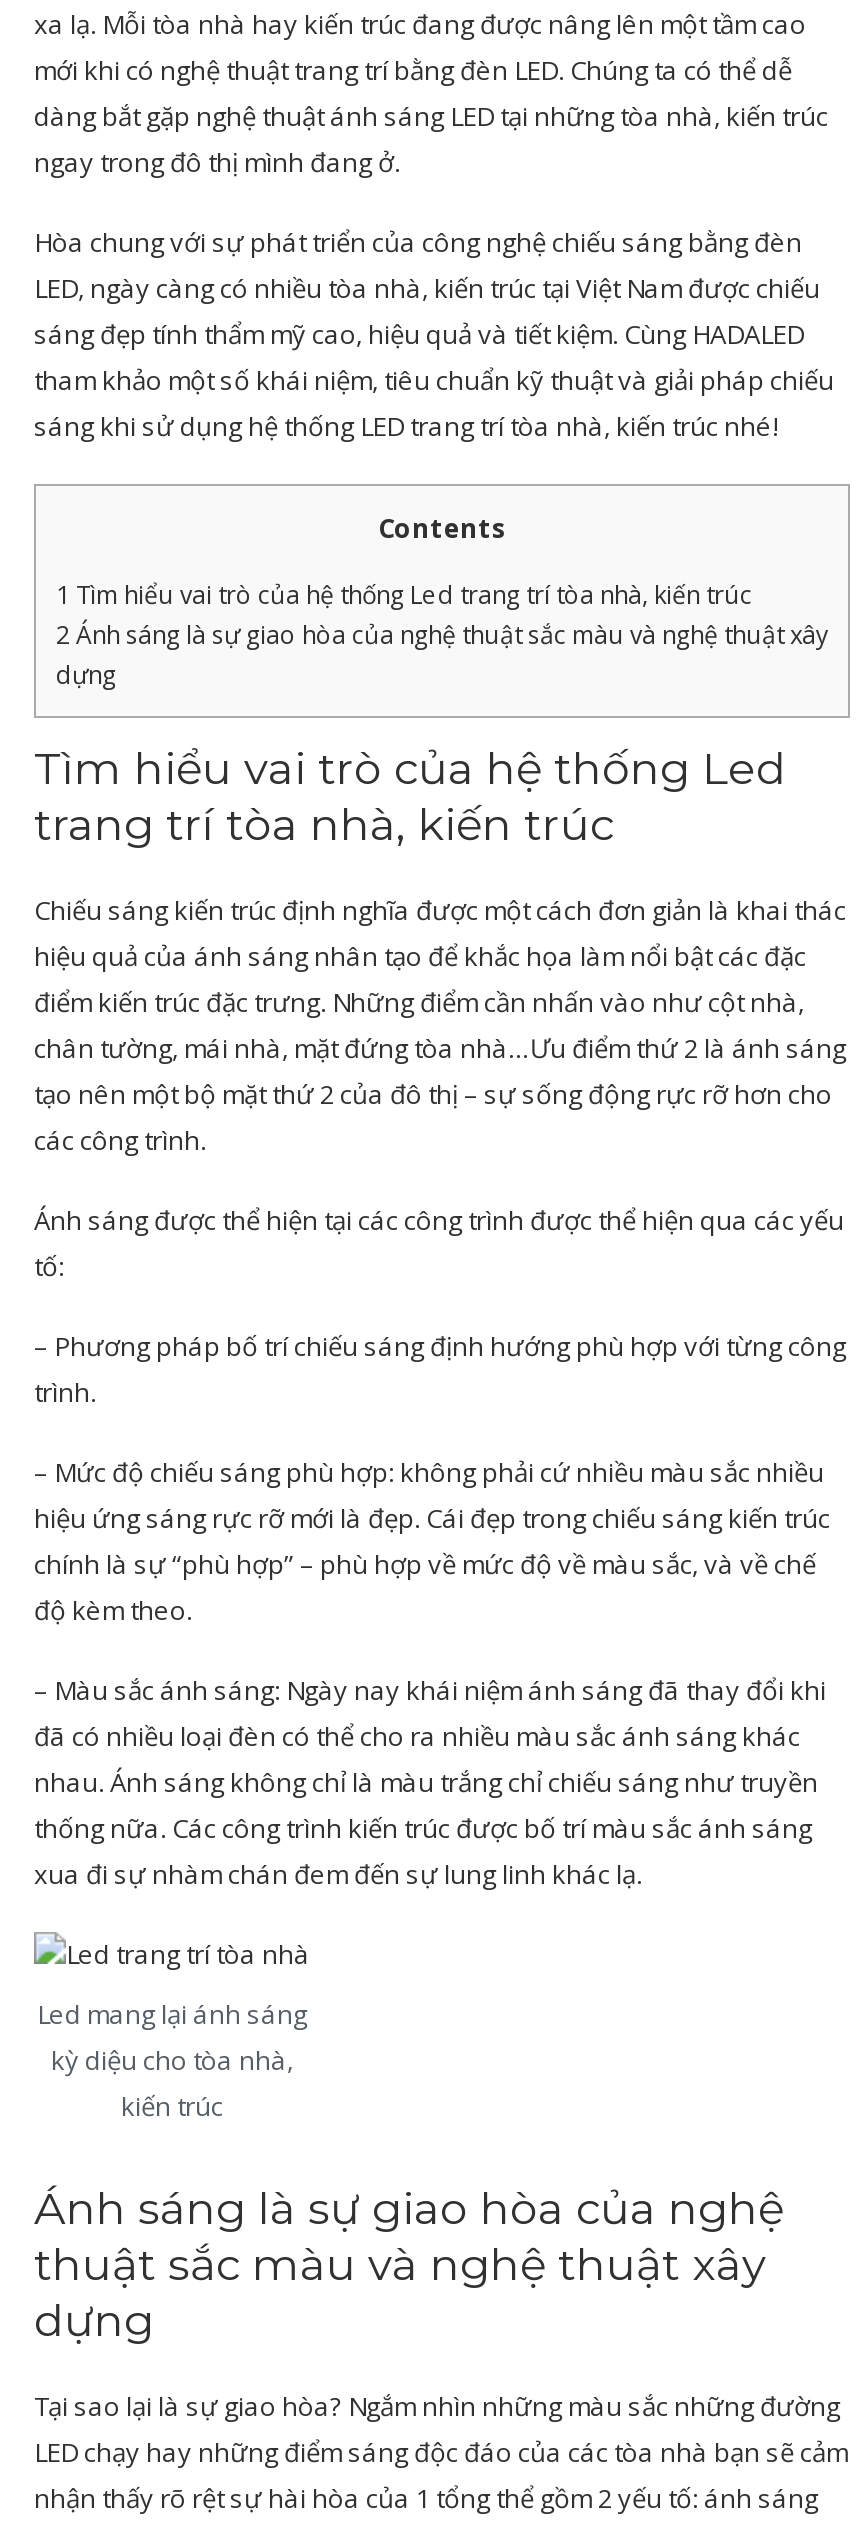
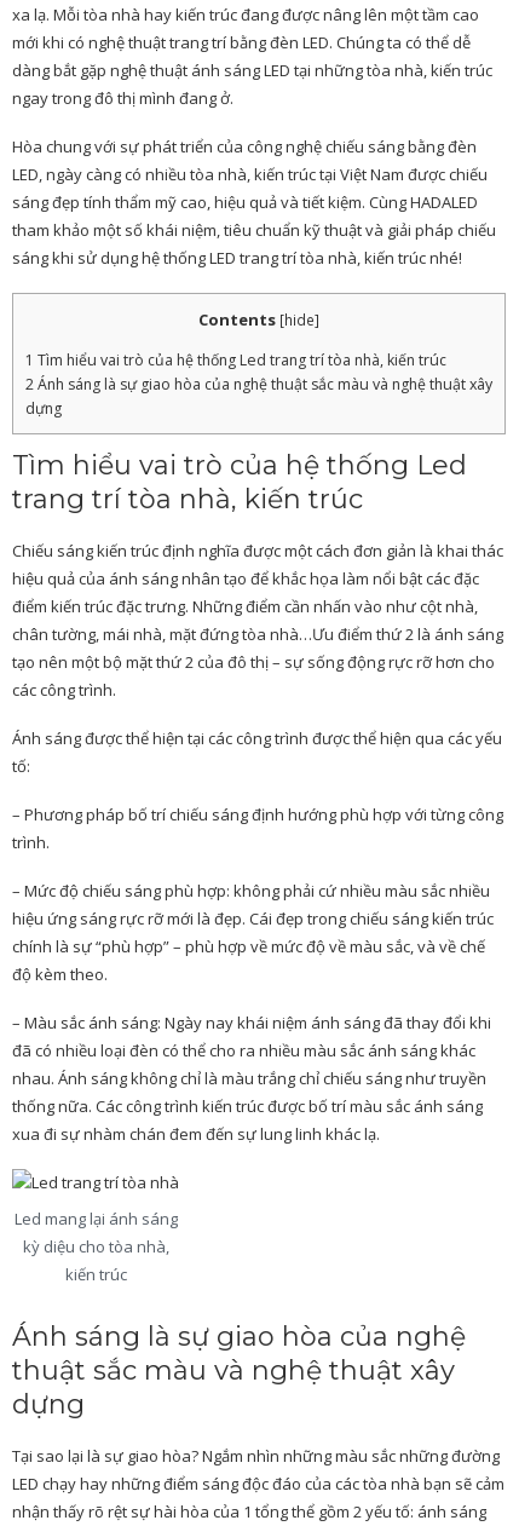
[378,510,506,546] Contents -> [198,309,319,330] Contents [hide]

